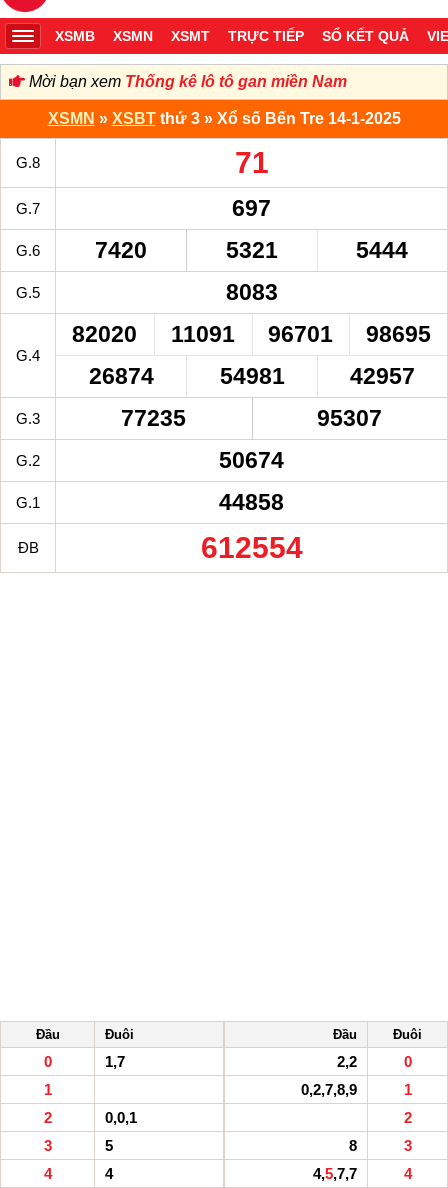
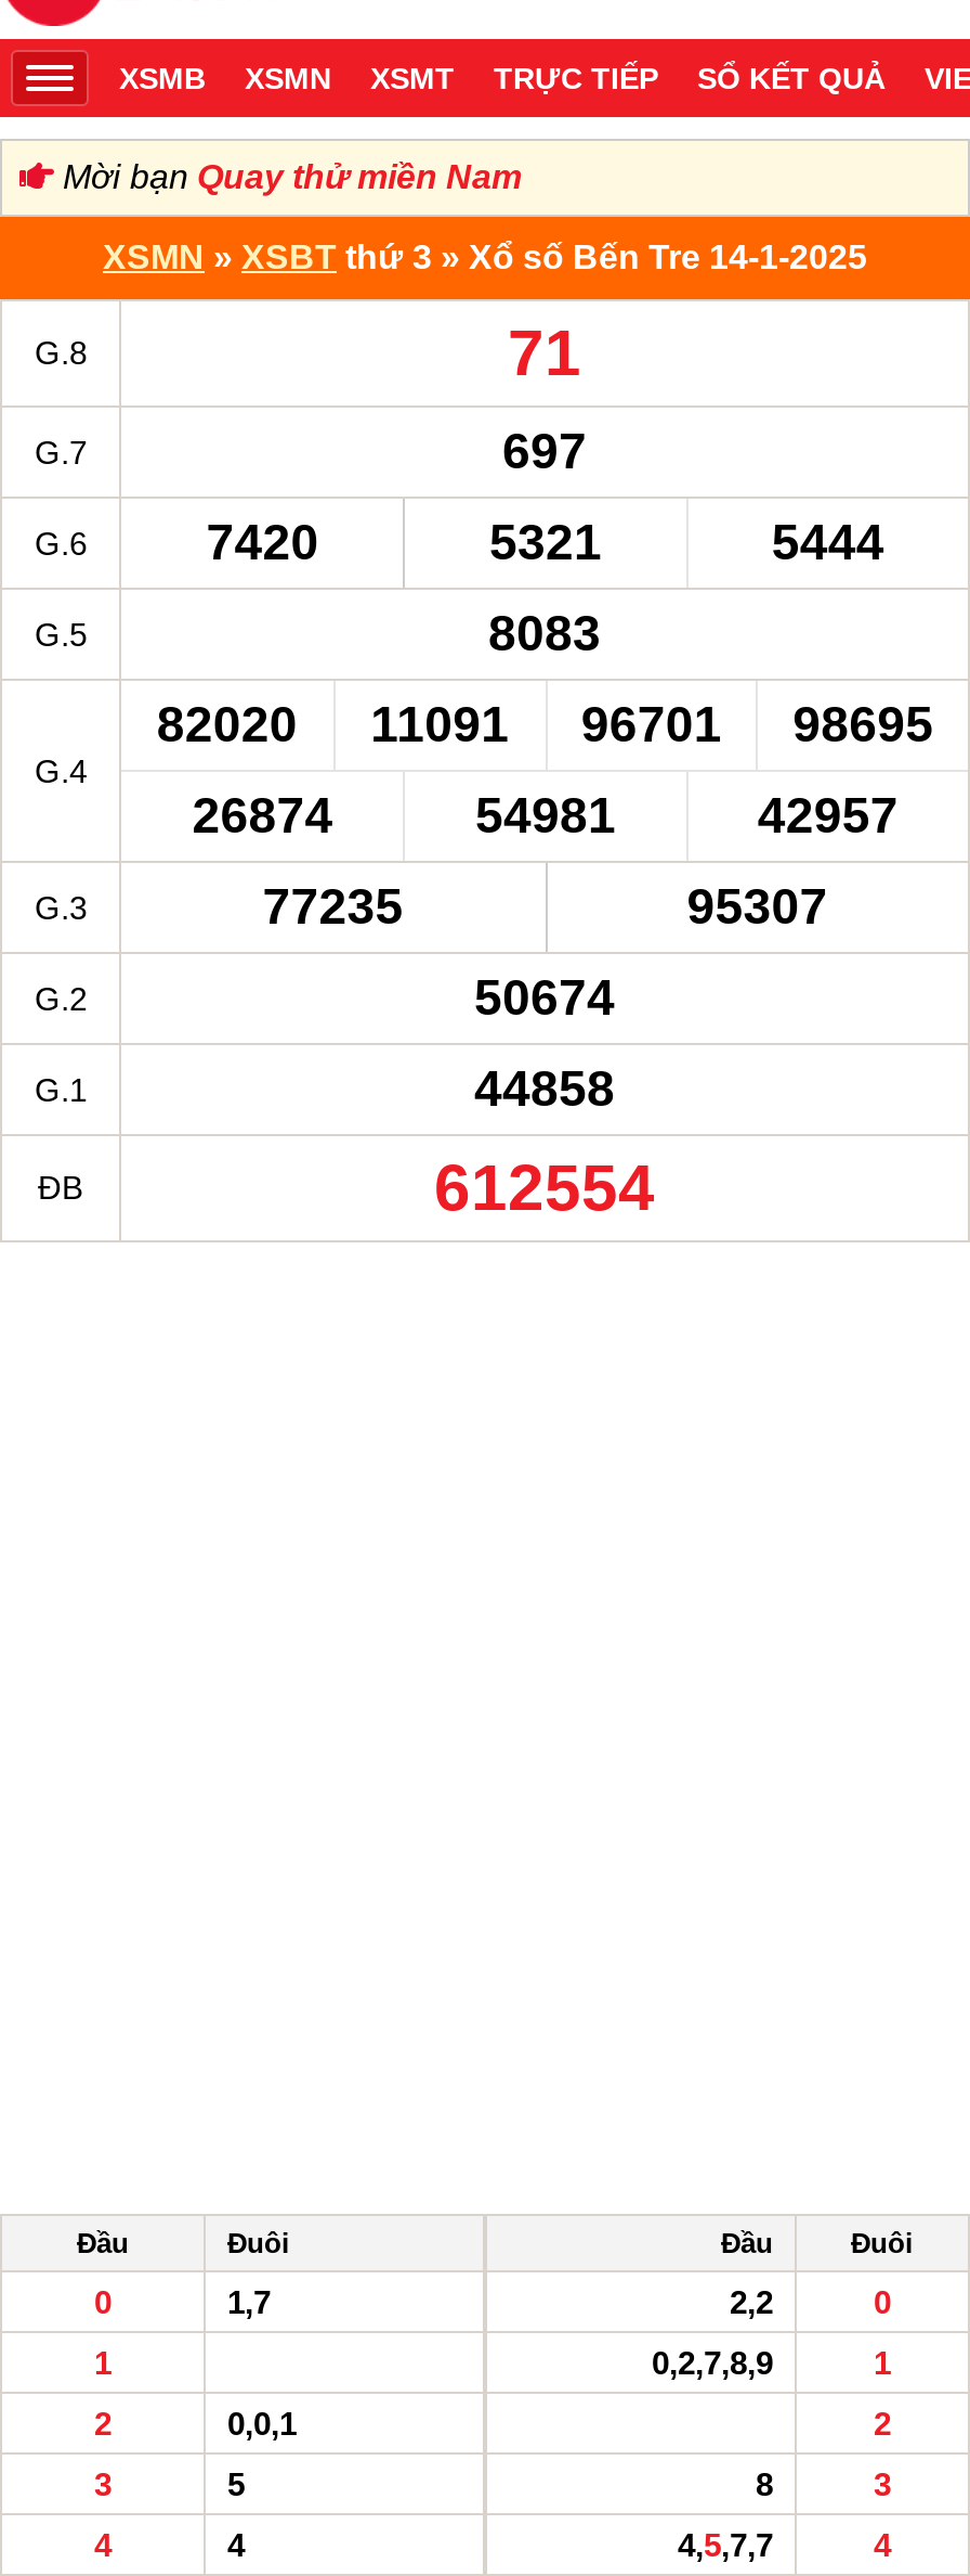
[29,73,347,90] Mời bạn xem Thống kê lô tô gan miền Nam -> [63,158,522,195] Mời bạn Quay thử miền Nam

